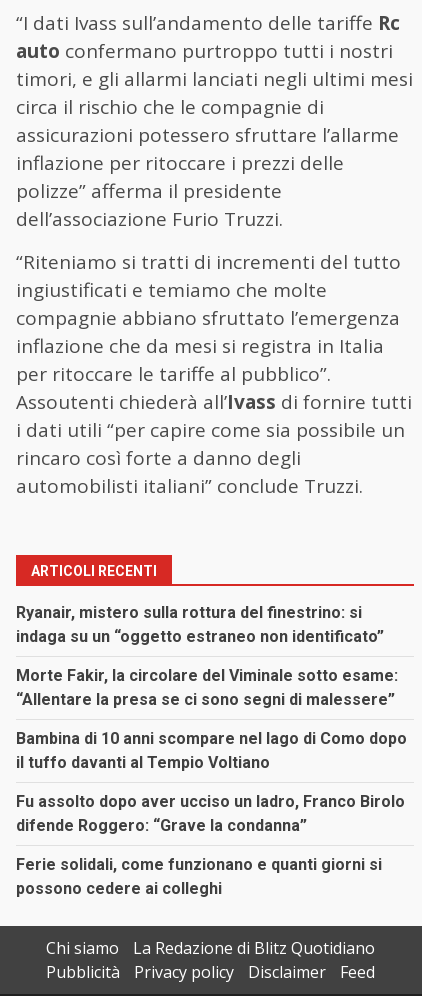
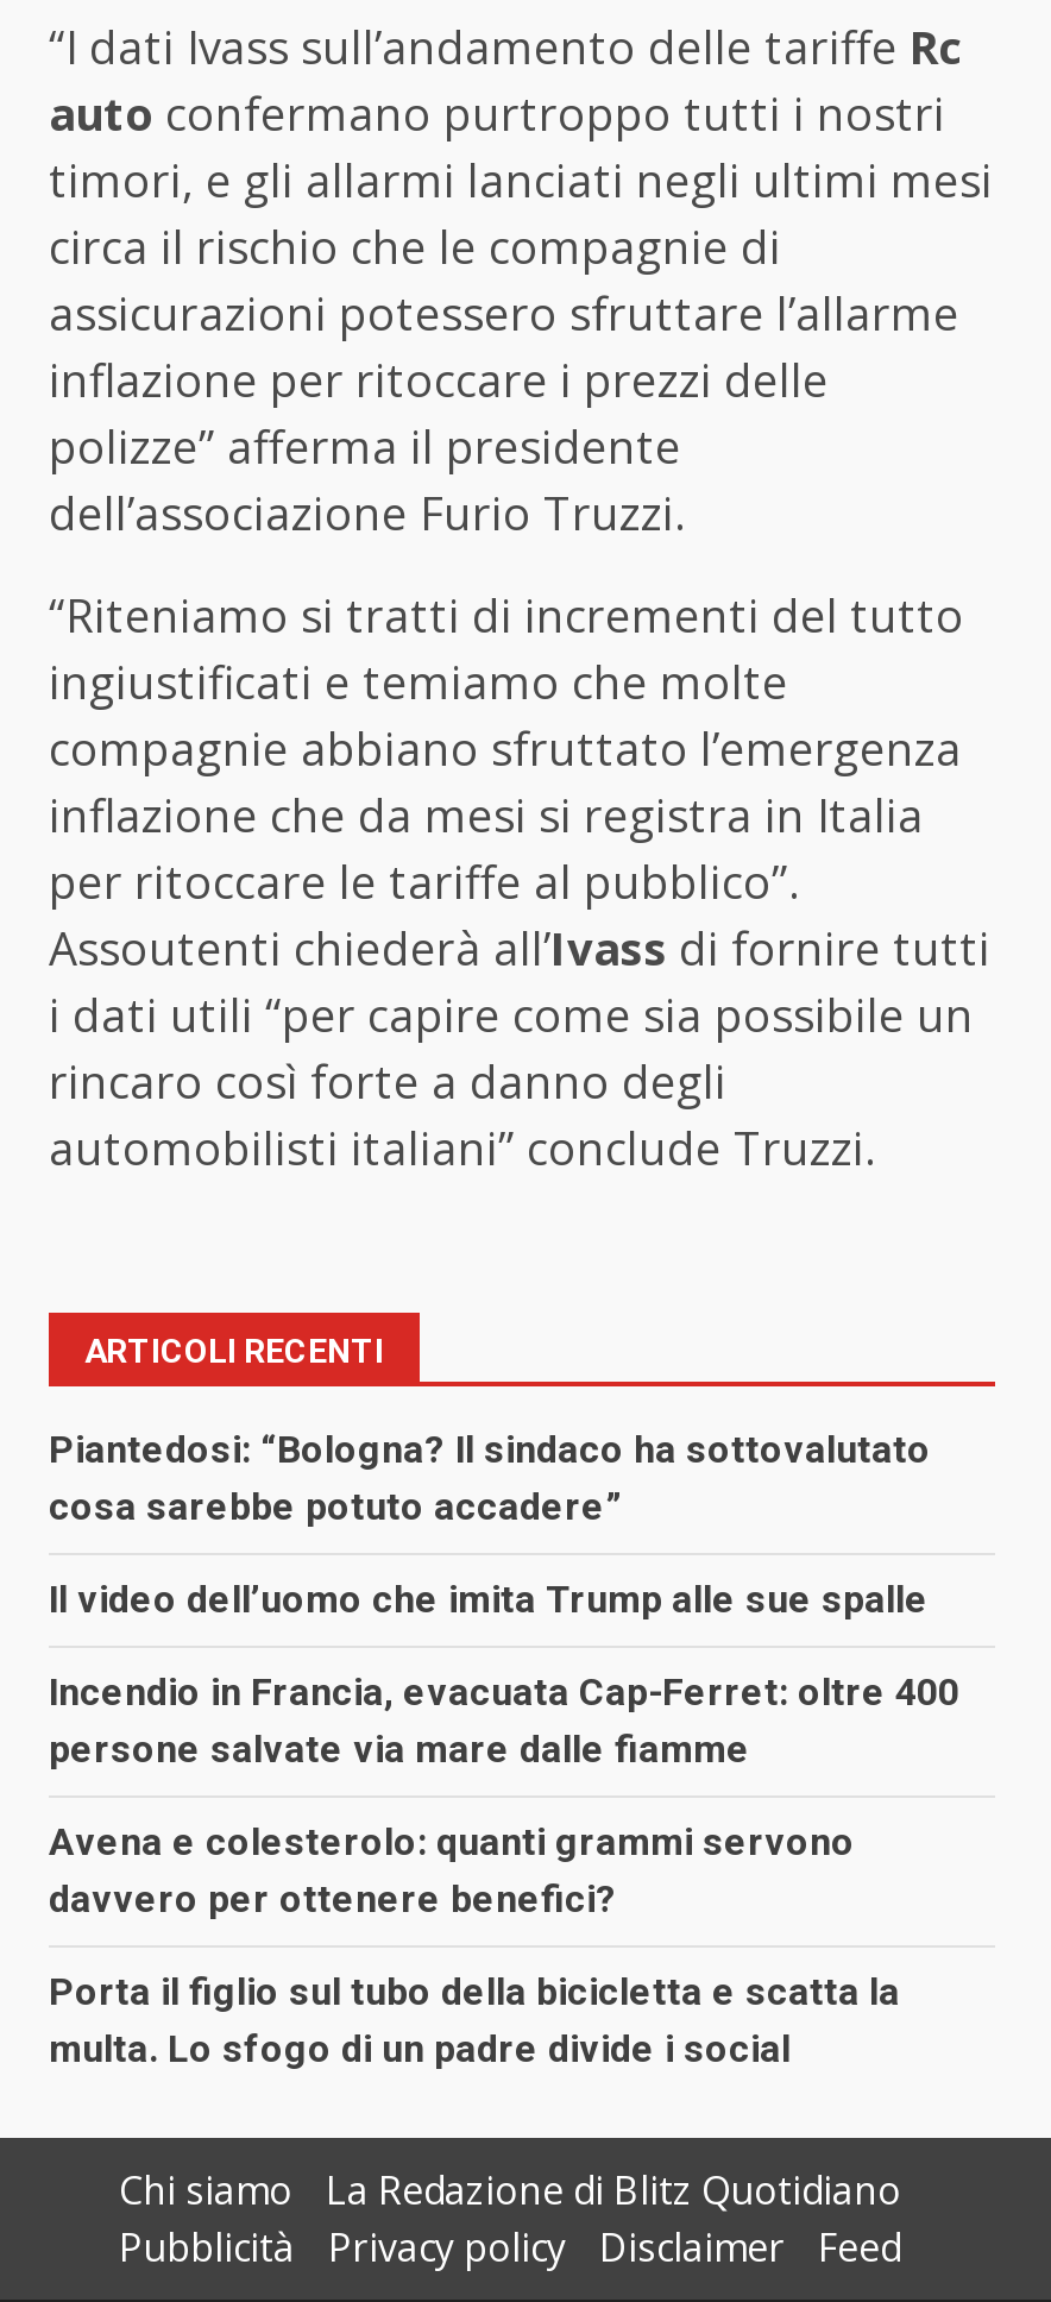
[16,603,384,646] Ryanair, mistero sulla rottura del finestrino: si | indaga su un “oggetto estraneo non identificato” -> [49,1426,931,1528] Piantedosi: “Bologna? Il sindaco ha sottovalutato | cosa sarebbe potuto accadere”
[16,666,398,709] Morte Fakir, la circolare del Viminale sotto esame: | “Allentare la presa se ci sono segni di malessere” -> [49,1576,929,1621] Il video dell’uomo che imita Trump alle sue spalle
[16,729,407,772] Bambina di 10 anni scompare nel lago di Como dopo | il tuffo davanti al Tempio Voltiano -> [49,1668,959,1771] Incendio in Francia, evacuata Cap-Ferret: oltre 400 | persone salvate via mare dalle fiamme
[16,792,405,835] Fu assolto dopo aver ucciso un ladro, Franco Birolo | difende Roggero: “Grave la condanna” -> [49,1818,855,1921] Avena e colesterolo: quanti grammi servono | davvero per ottenere benefici?
[16,855,382,898] Ferie solidali, come funzionano e quanti giorni si | possono cedere ai colleghi -> [49,1968,900,2070] Porta il figlio sul tubo della bicicletta e scatta la | multa. Lo sfogo di un padre divide i social

